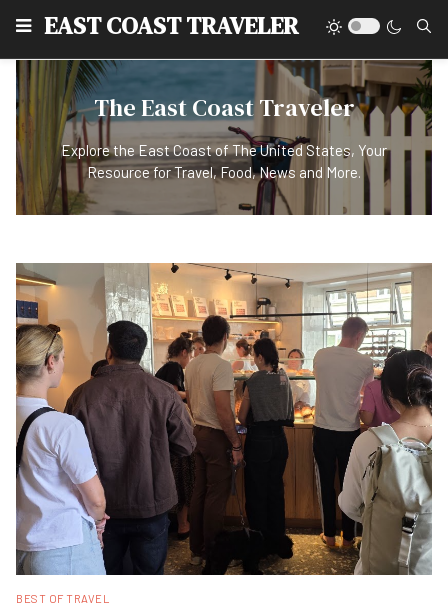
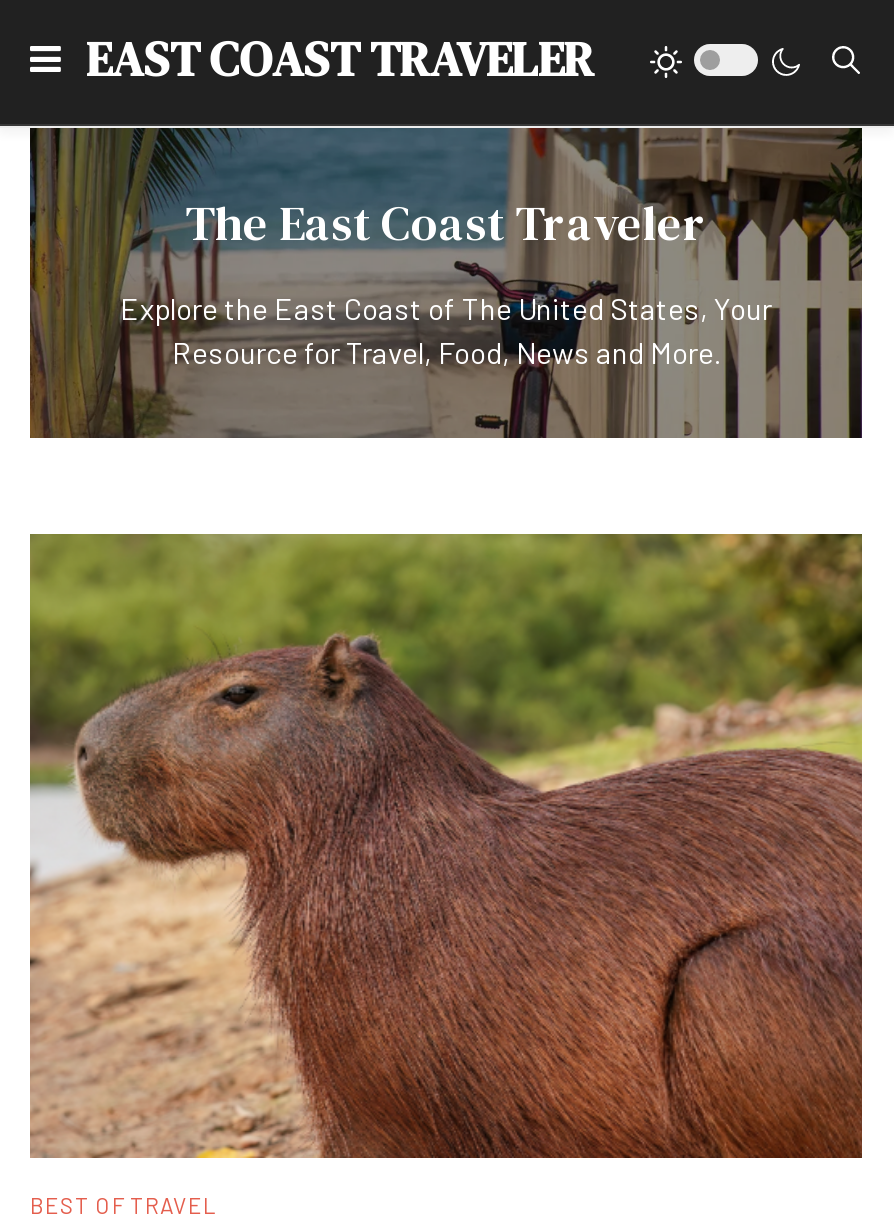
[15,263,433,576] [image] -> [28,534,864,1160] [image]

